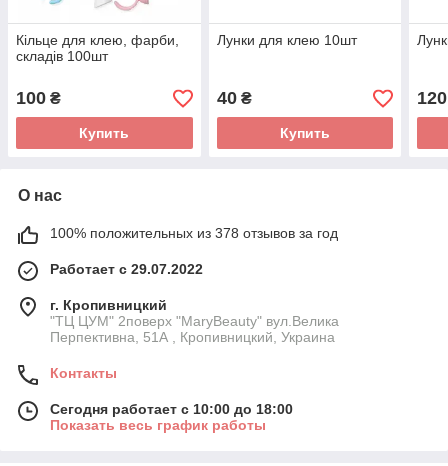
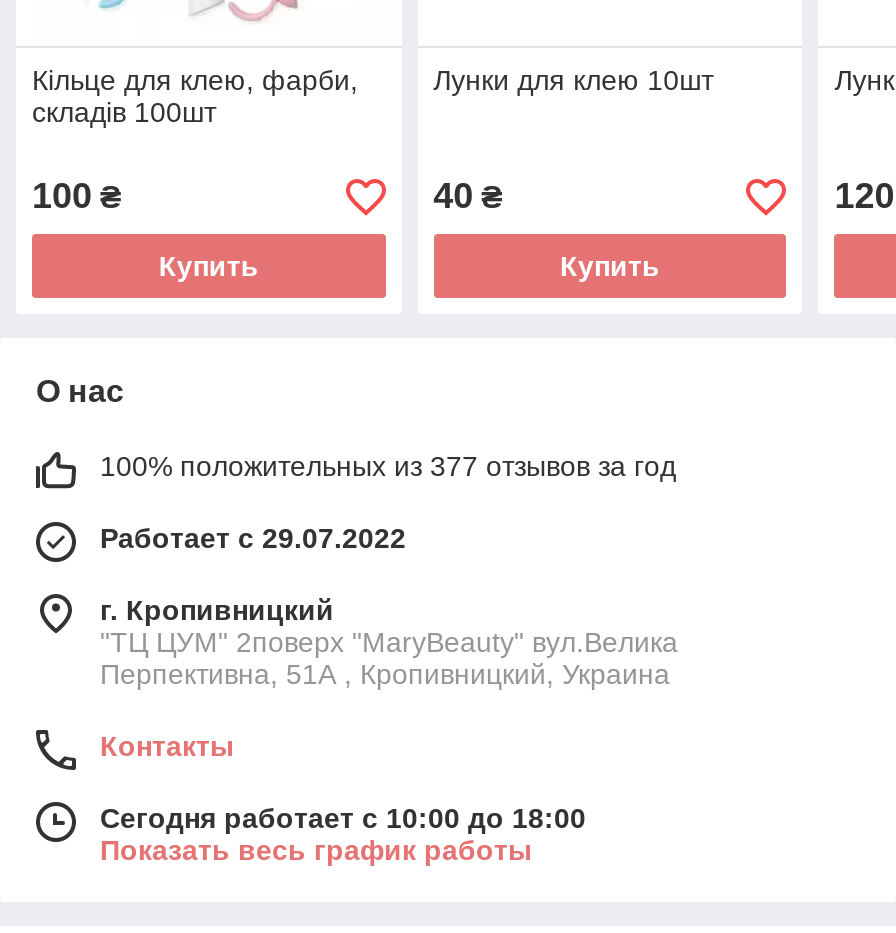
[50,225,338,241] 100% положительных из 378 отзывов за год -> [100,451,676,483] 100% положительных из 377 отзывов за год

